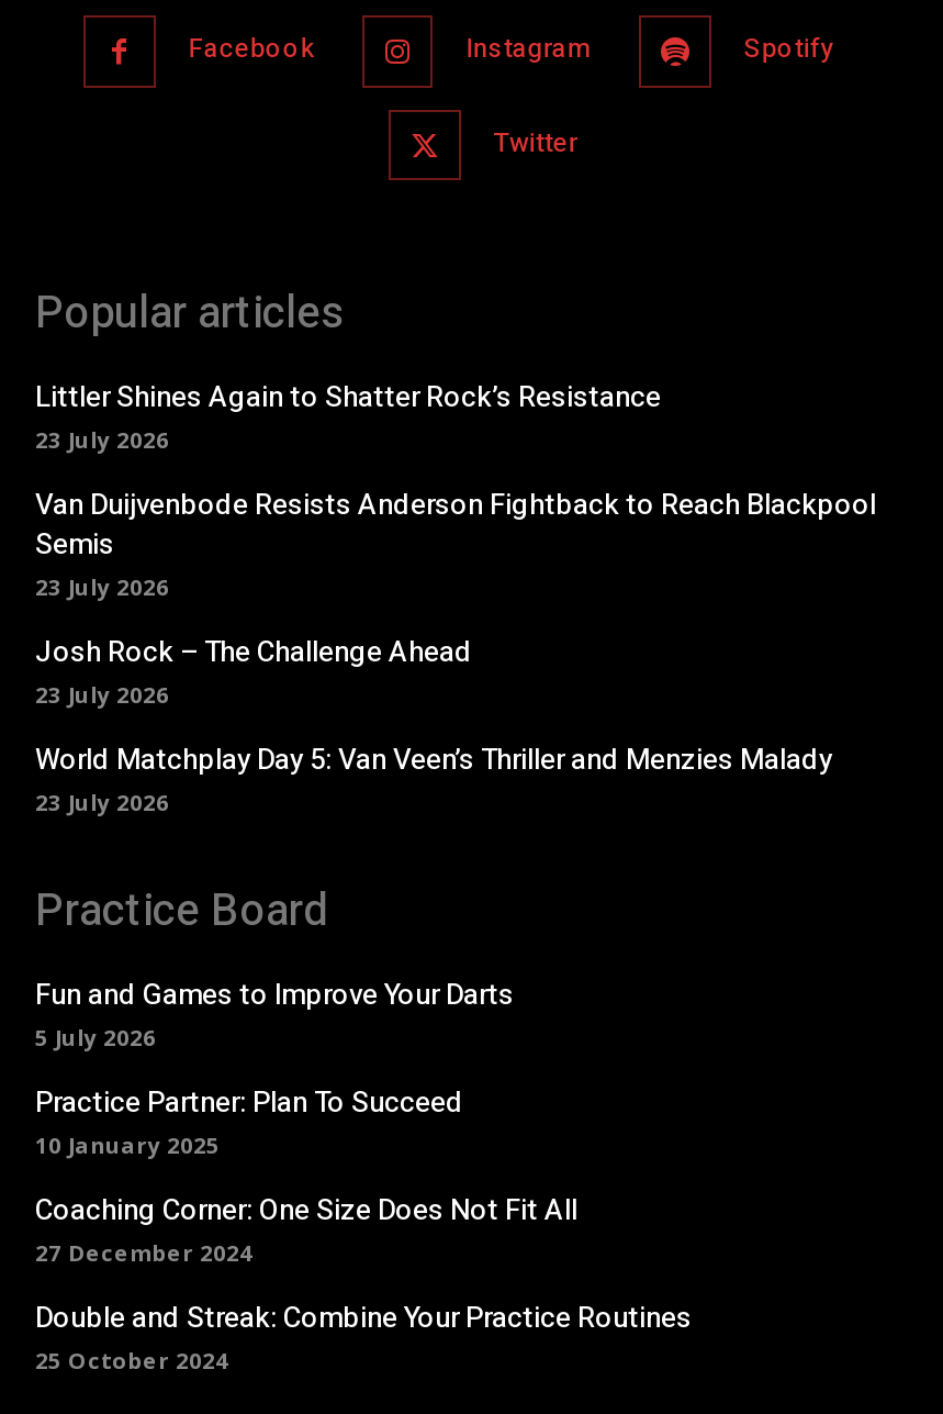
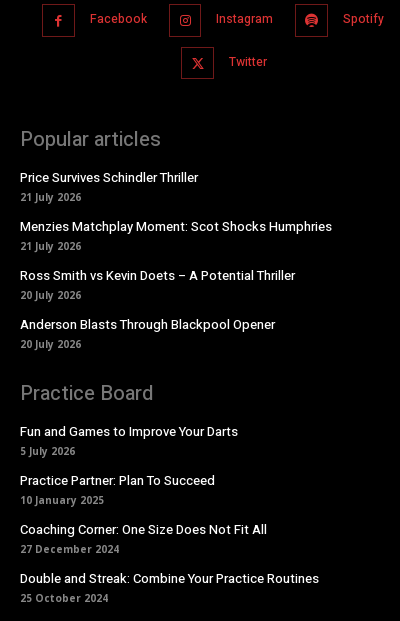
[35,376,661,455] Littler Shines Again to Shatter Rock’s Resistance | 23 July 2026 -> [20,168,198,204] Price Survives Schindler Thriller | 21 July 2026
[35,483,876,602] Van Duijvenbode Resists Anderson Fightback to Reach Blackpool | Semis | 23 July 2026 -> [20,217,332,253] Menzies Matchplay Moment: Scot Shocks Humphries | 21 July 2026
[35,631,472,710] Josh Rock – The Challenge Ahead | 23 July 2026 -> [20,266,295,302] Ross Smith vs Kevin Doets – A Potential Thriller | 20 July 2026
[35,738,832,817] World Matchplay Day 5: Van Veen’s Thriller and Menzies Malady | 23 July 2026 -> [20,315,275,351] Anderson Blasts Through Blackpool Opener | 20 July 2026

